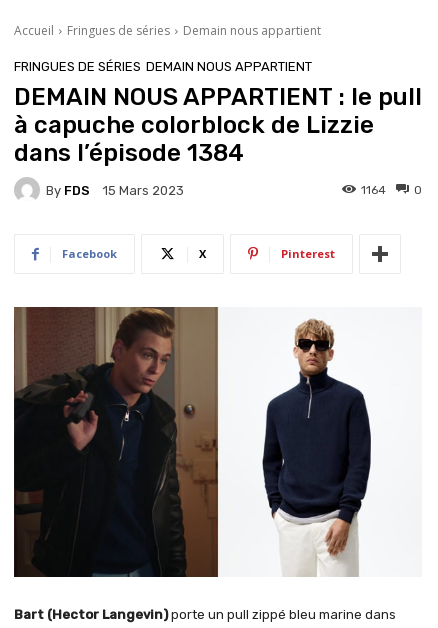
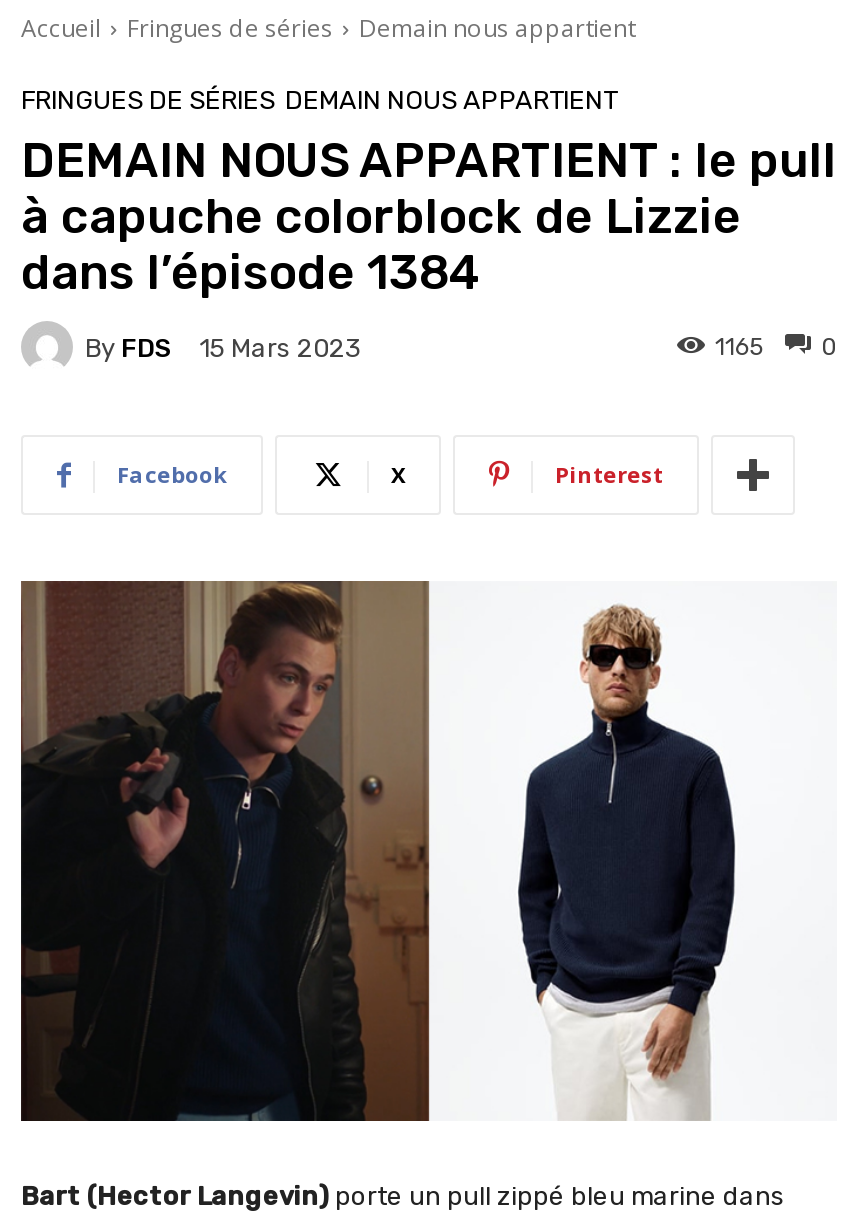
[361,183,422,197] 1164 0 -> [715,333,837,361] 1165 0

